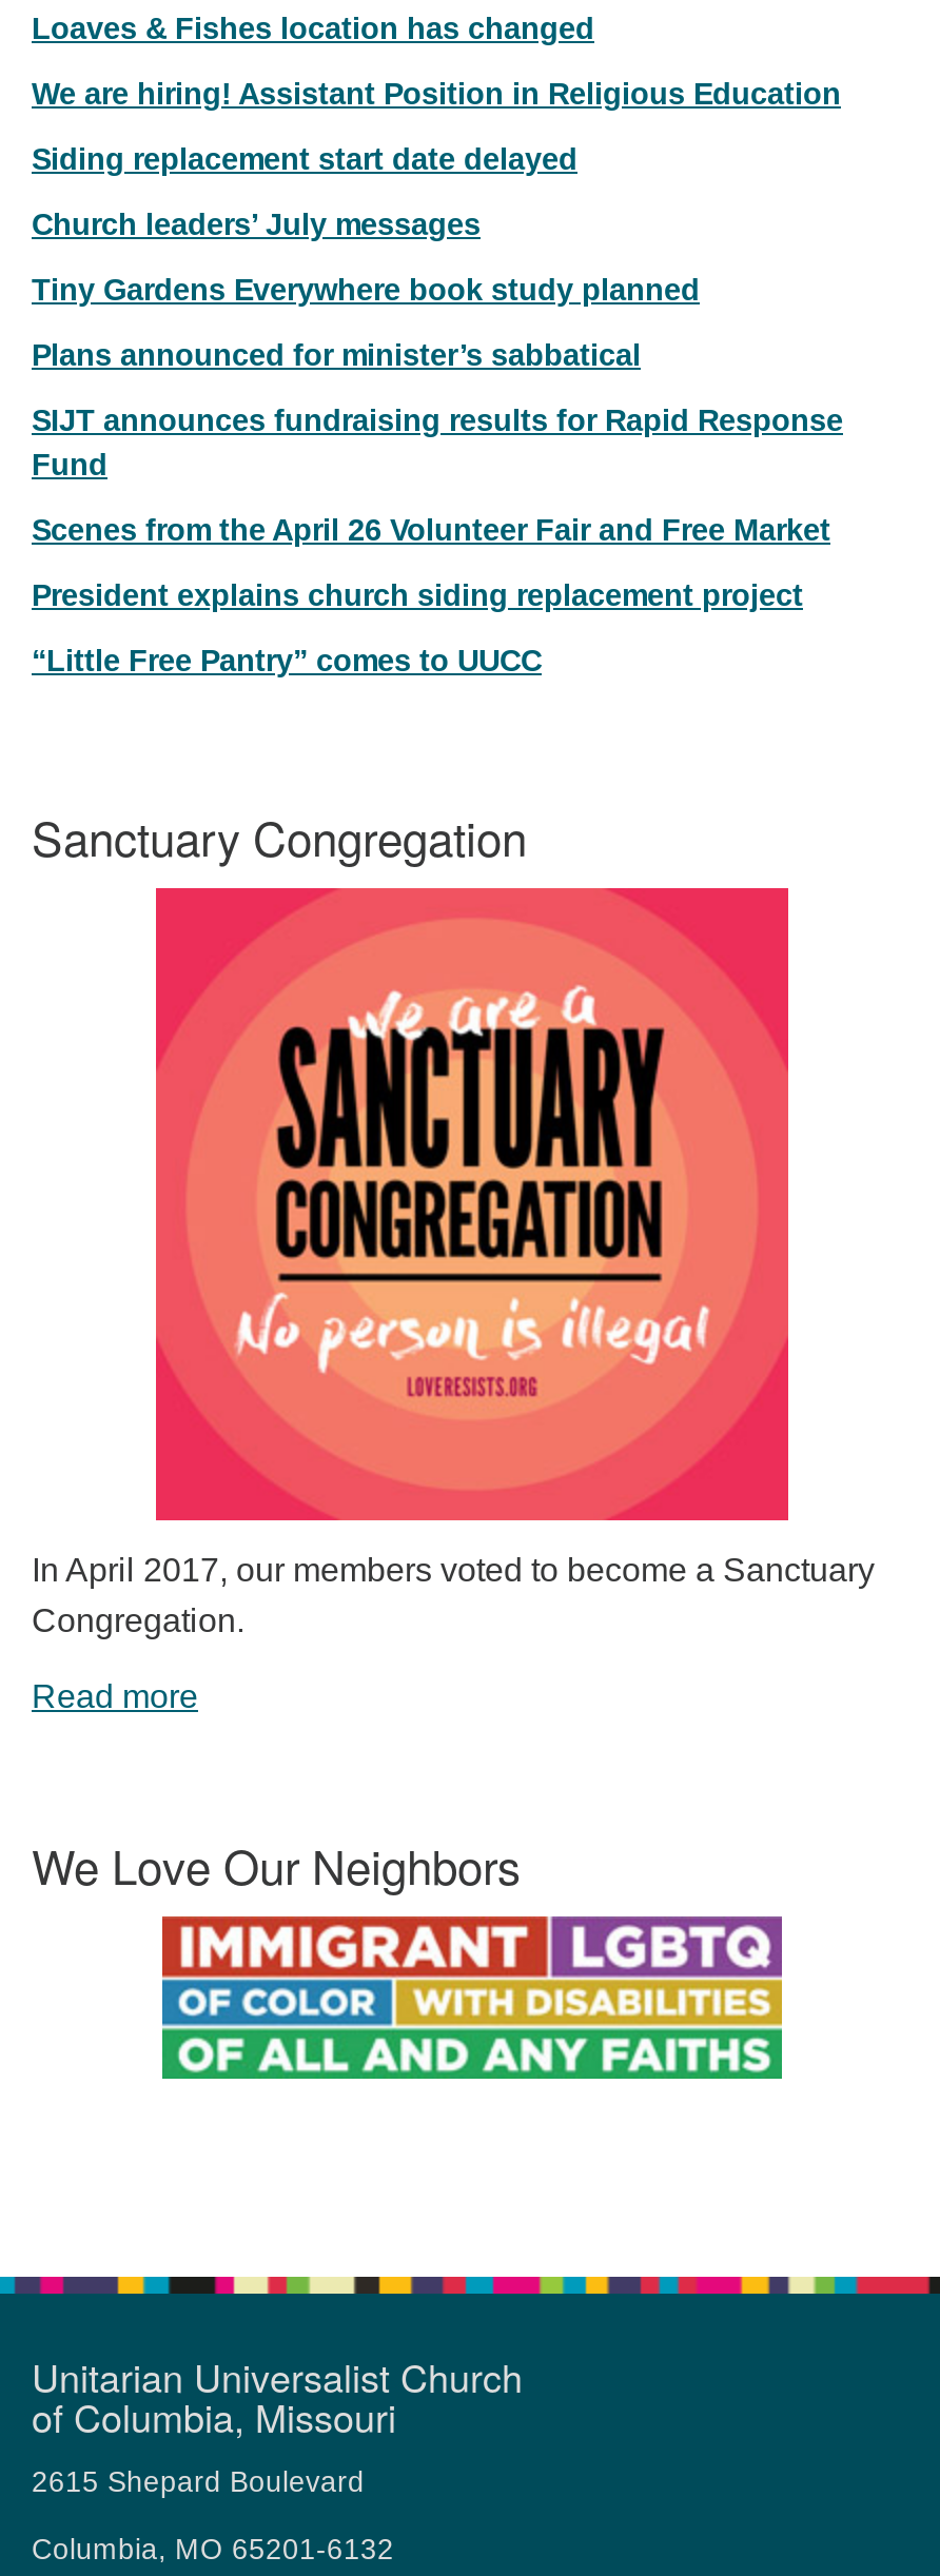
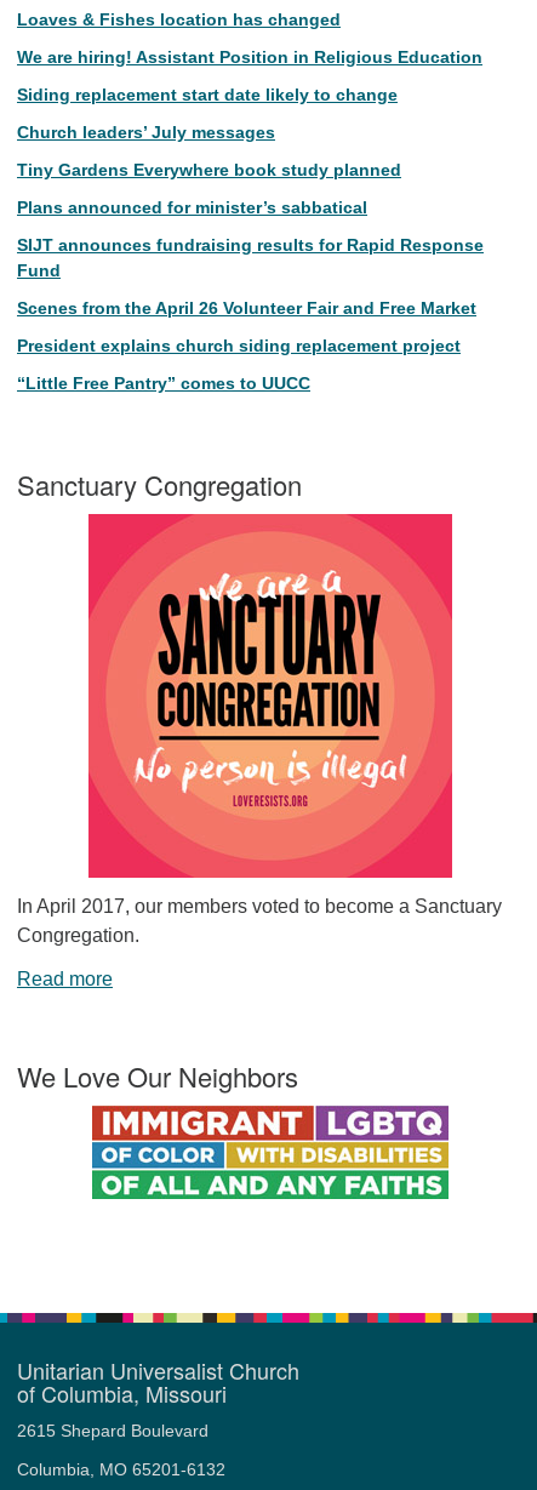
[32,141,577,175] Siding replacement start date delayed -> [17,84,398,104] Siding replacement start date likely to change

